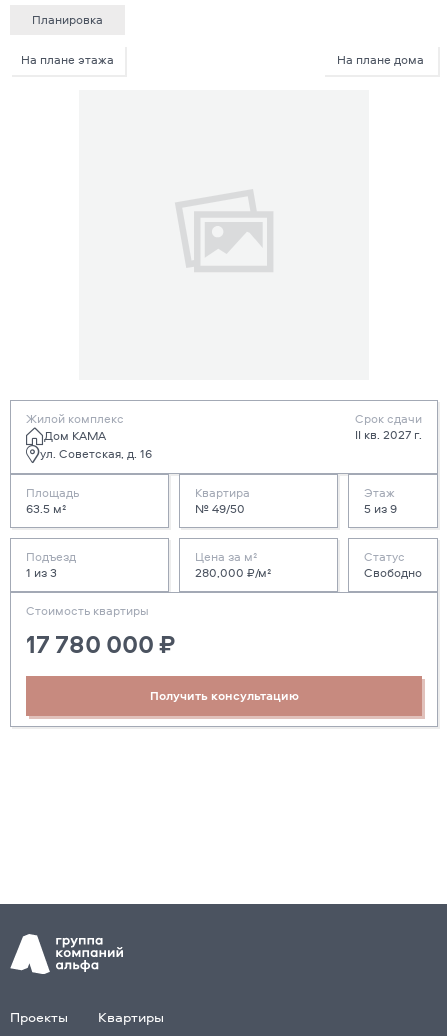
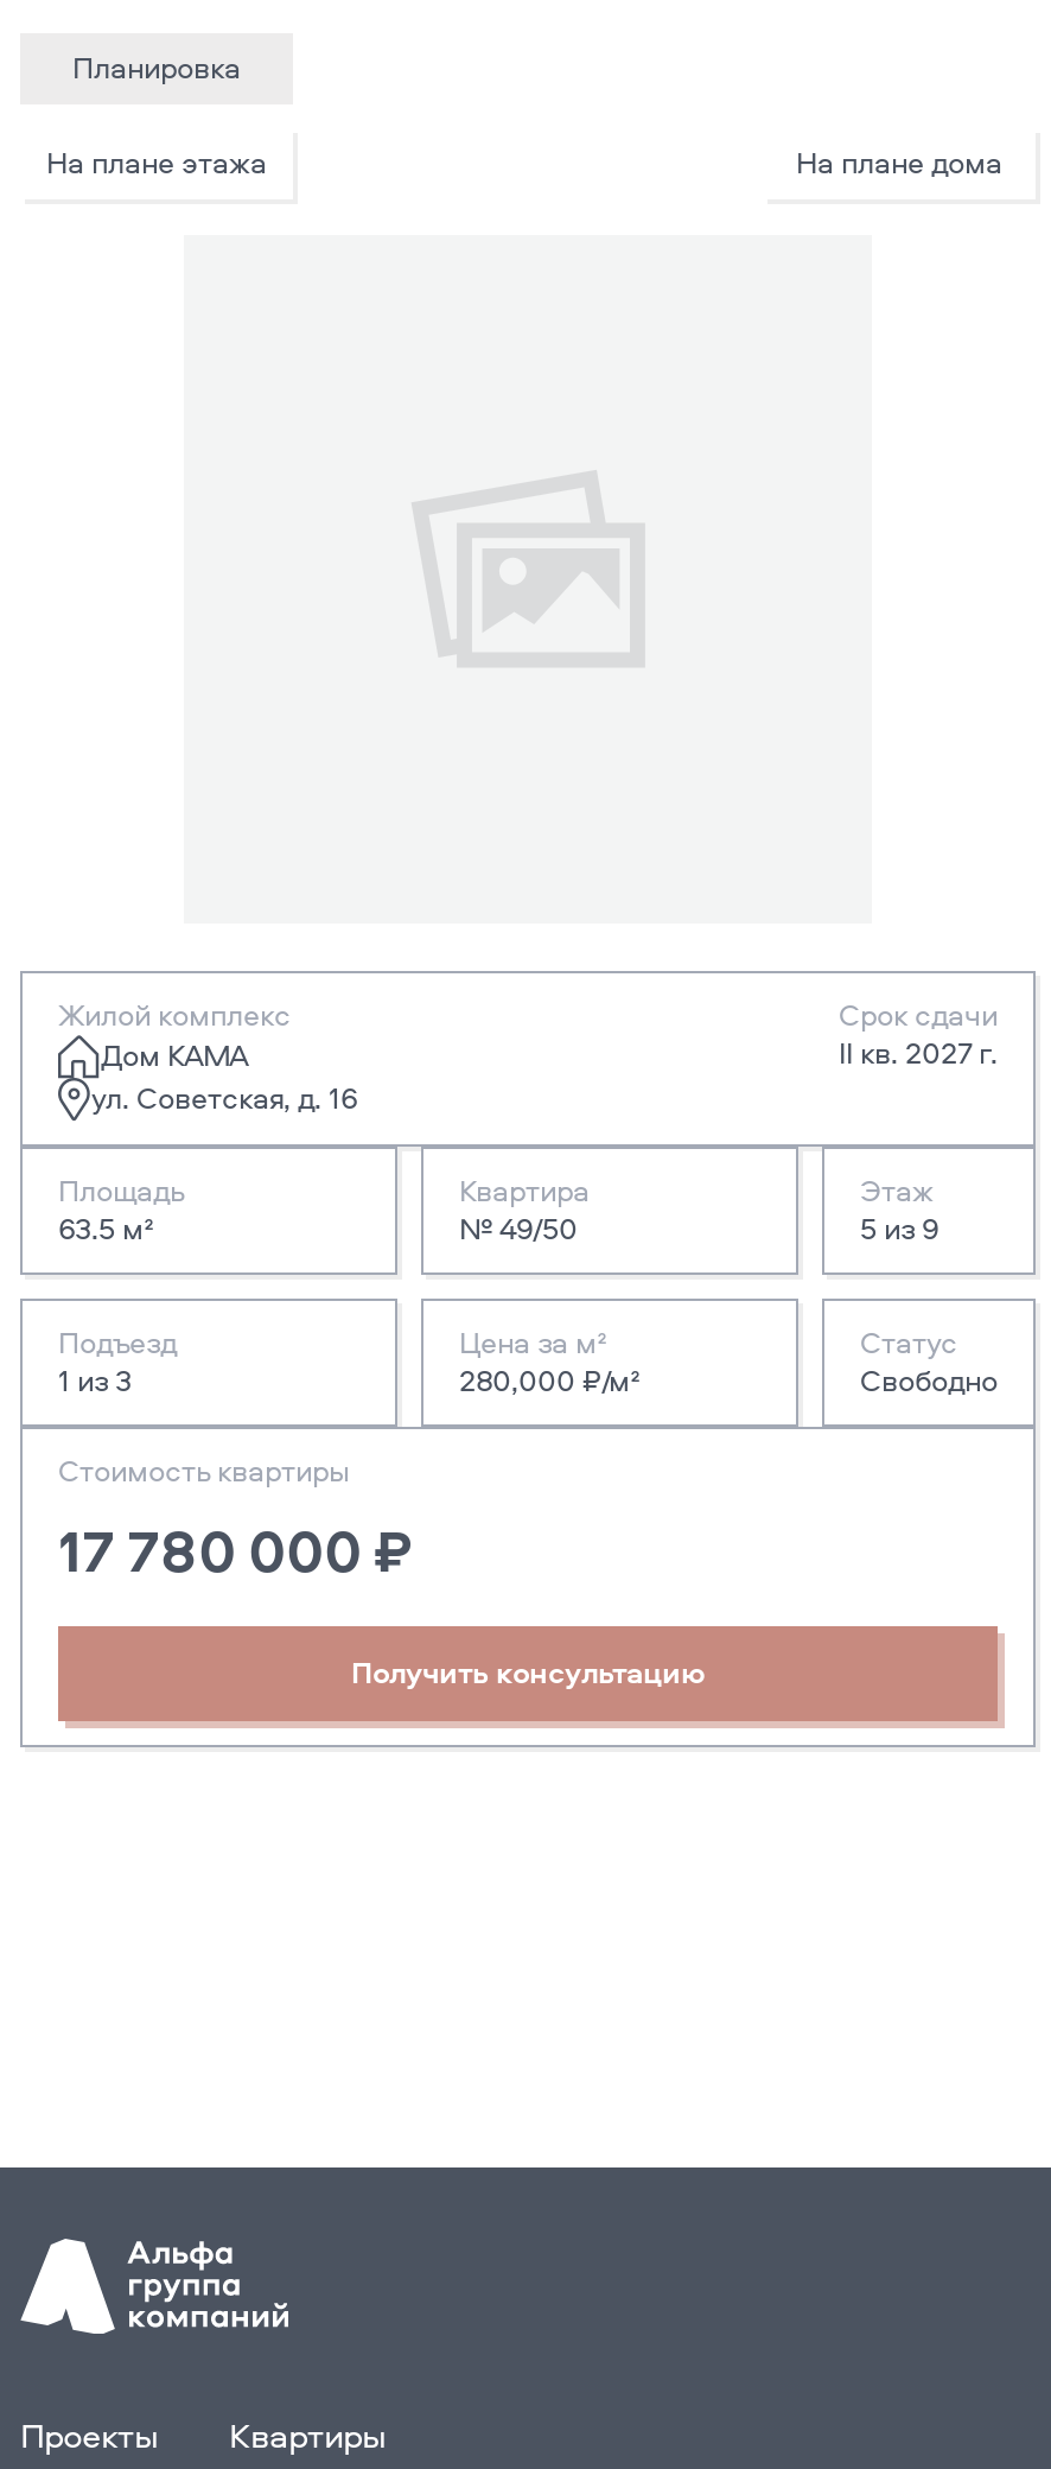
[56,936,124,972] [image] -> [129,2239,291,2329] [image]

